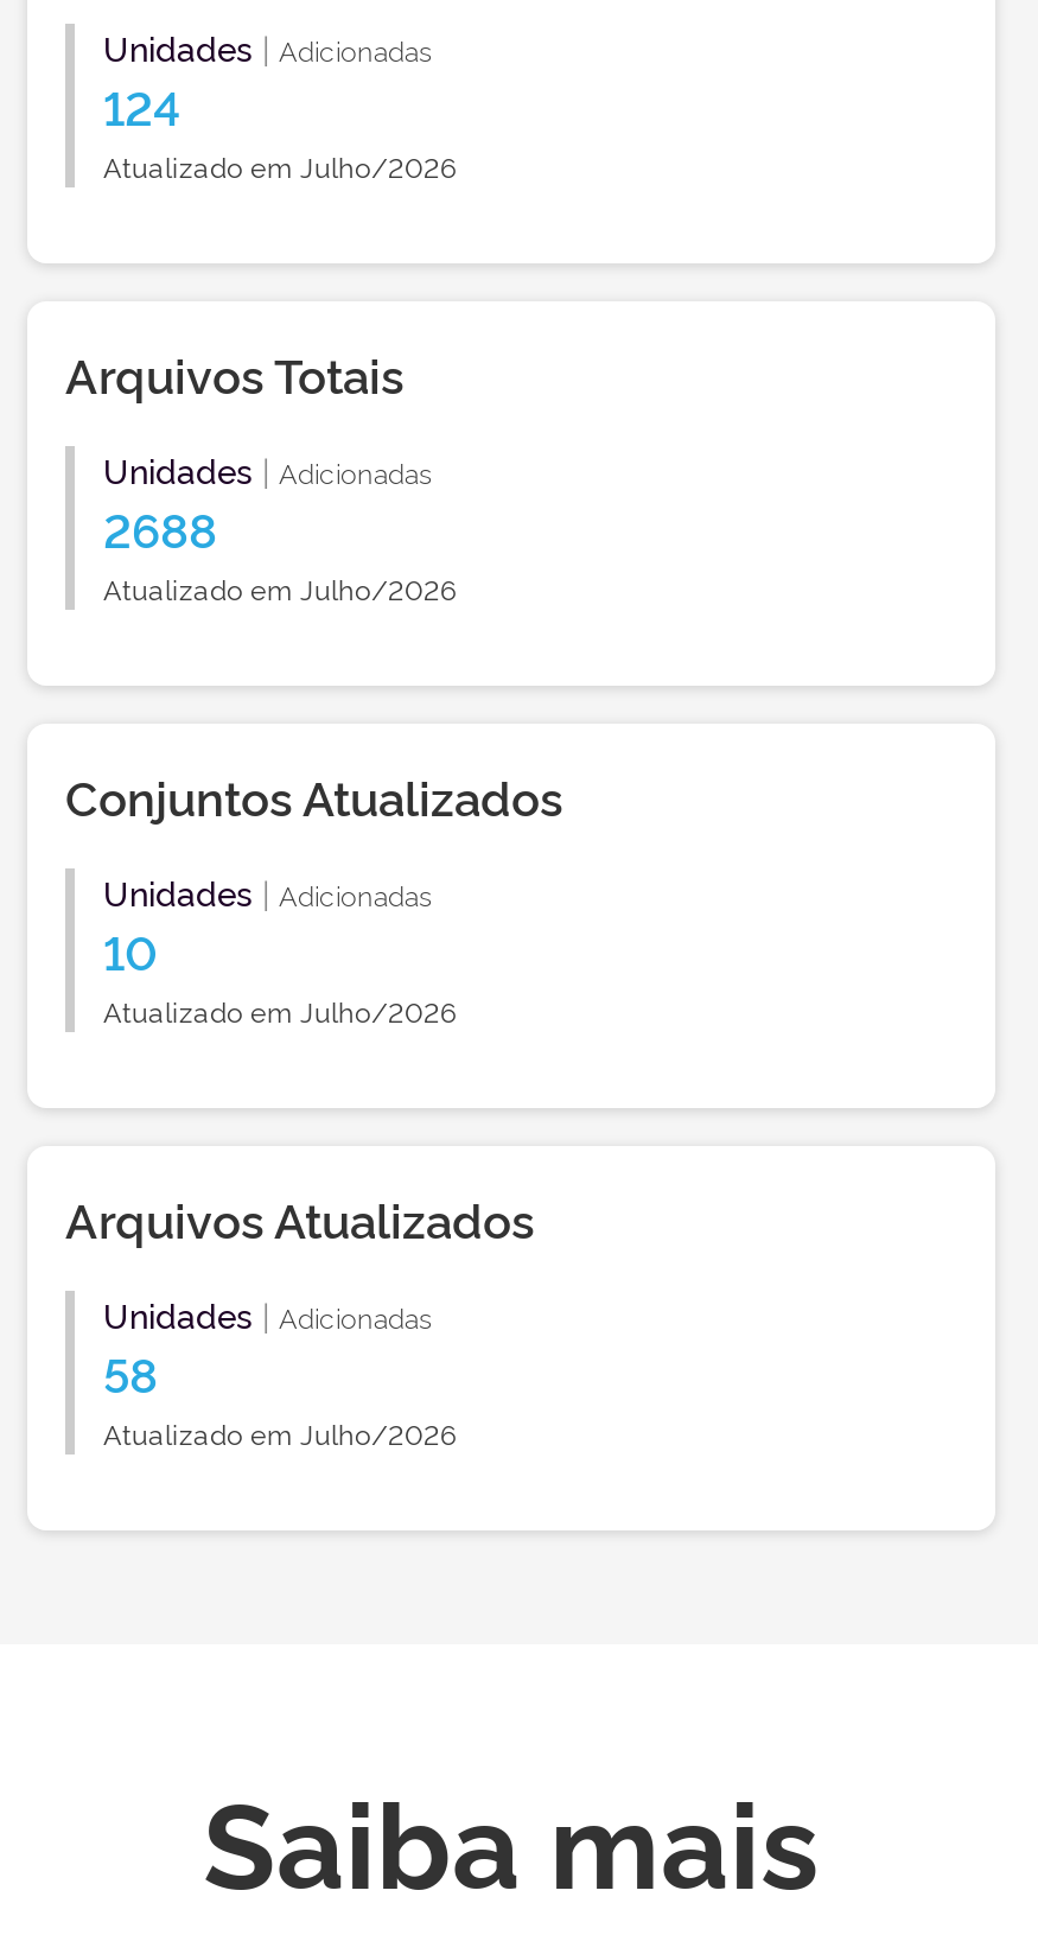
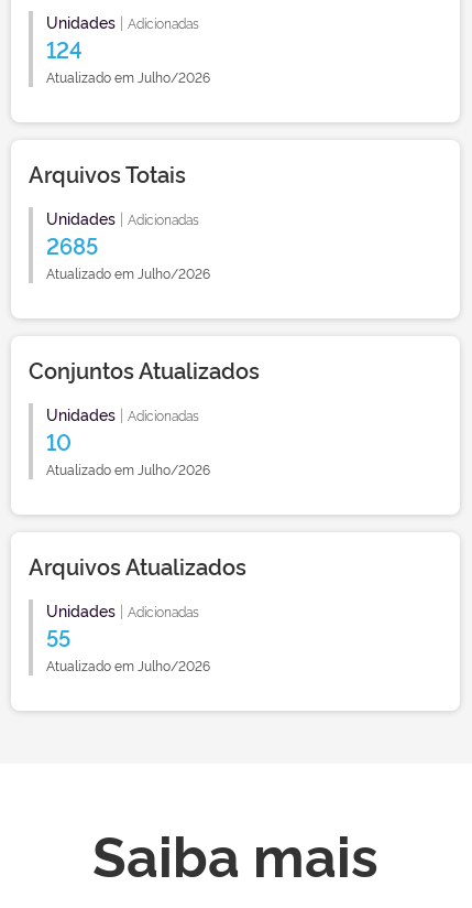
[103,492,217,559] 2688 -> [46,229,98,260] 2685
[103,1337,158,1403] 58 -> [46,621,70,652] 55

